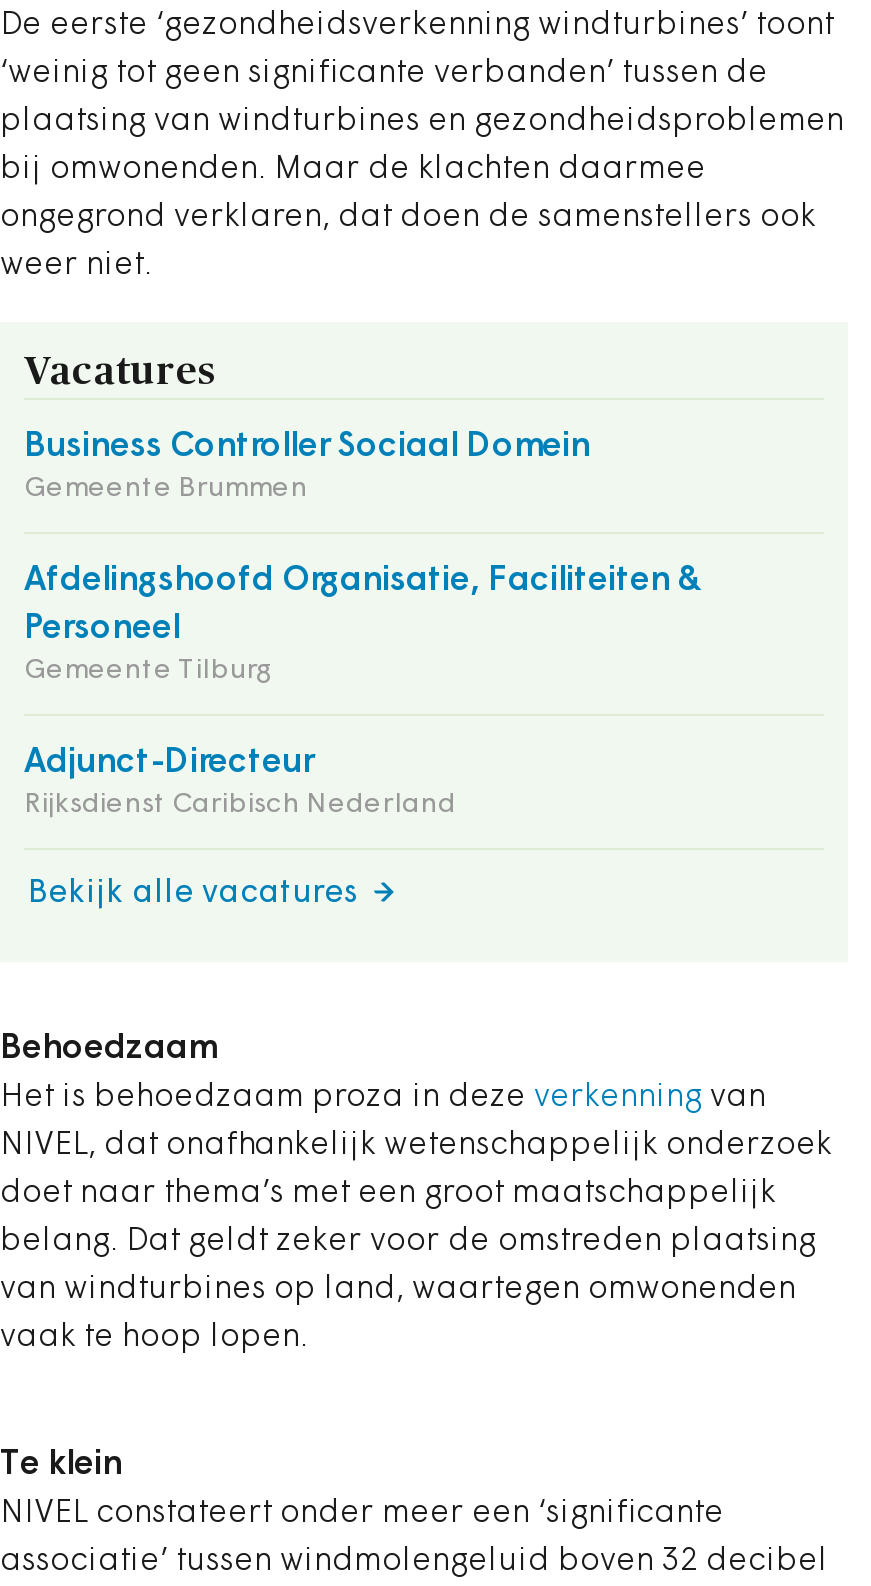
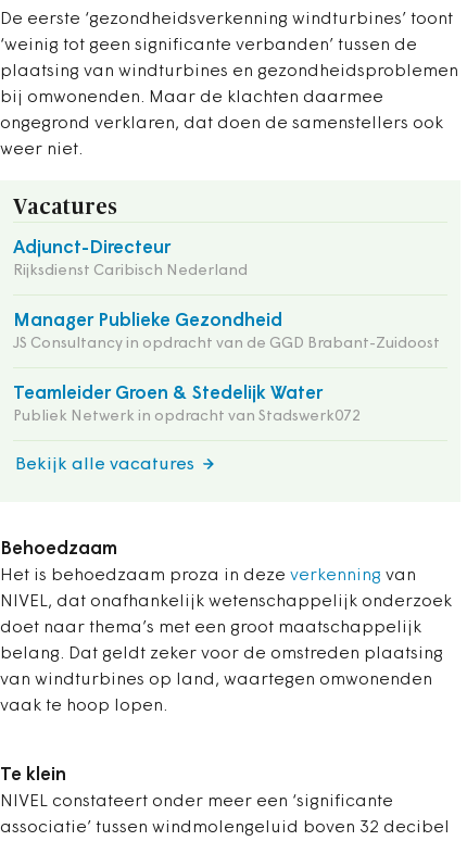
[24,429,706,685] Business Controller Sociaal Domein | Gemeente Brummen | Afdelingshoofd Organisatie, Faciliteiten & | Personeel | Gemeente Tilburg -> none
moved [24,745,456,819] -> [13,239,248,279]: Adjunct-Directeur | Rijksdienst Caribisch Nederland
none -> [13,311,440,424] Manager Publieke Gezondheid | JS Consultancy in opdracht van de GGD Brabant-Zuidoost | Teamleider Groen & Stedelijk Water | Publiek Netwerk in opdracht van Stadswerk072

